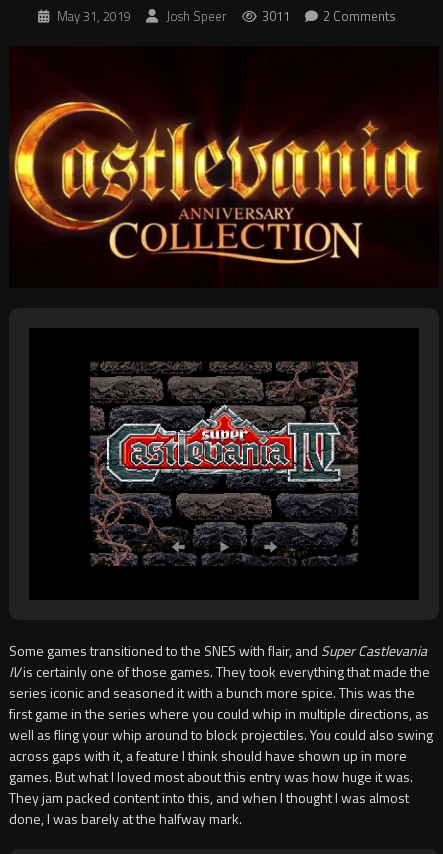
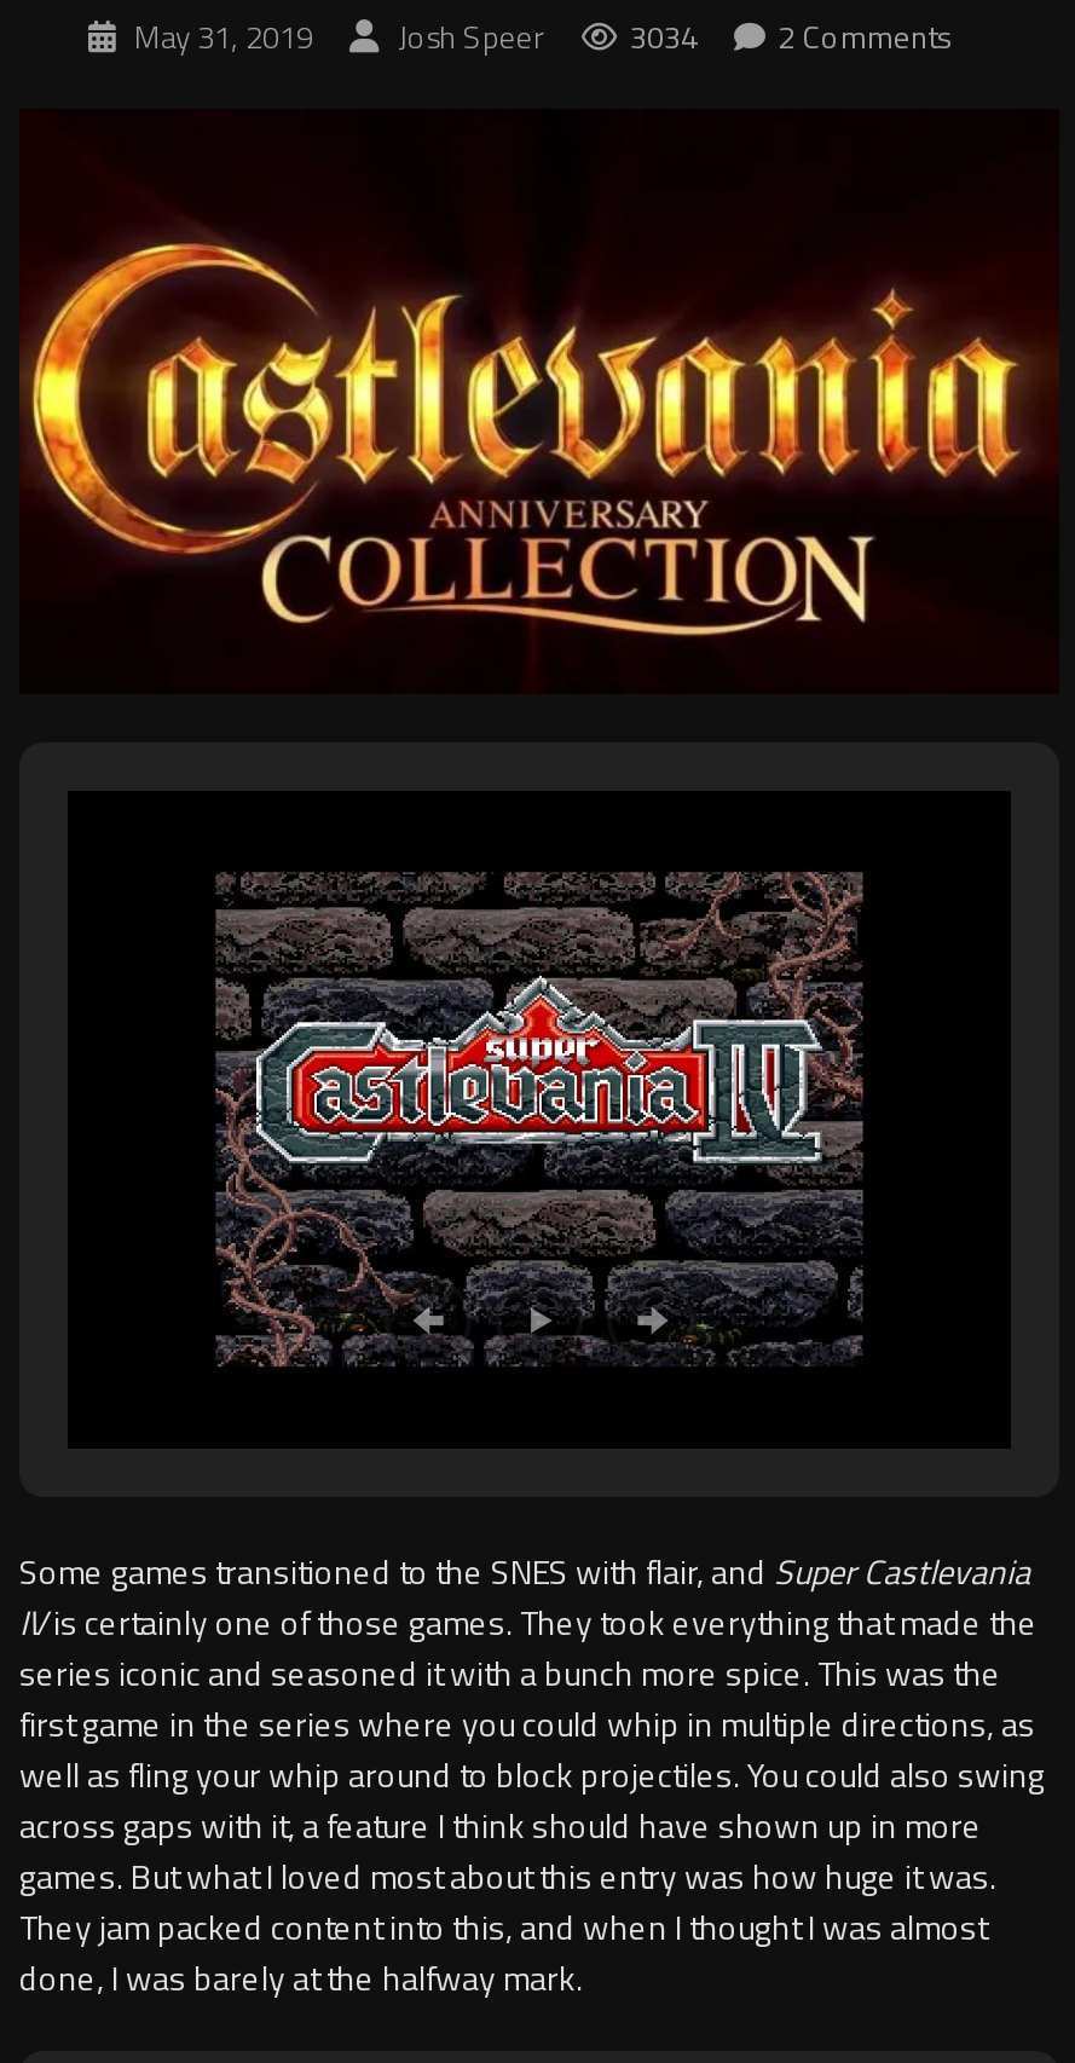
[56,6,395,26] May 31, 2019 Josh Speer 3011 2 Comments -> [134,12,954,60] May 31, 2019 Josh Speer 3034 2 Comments

